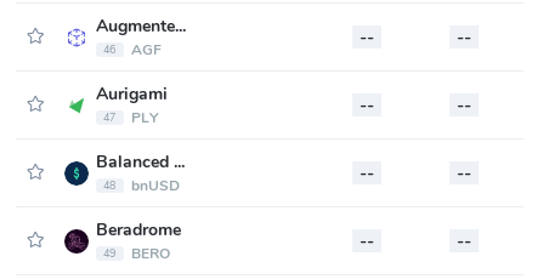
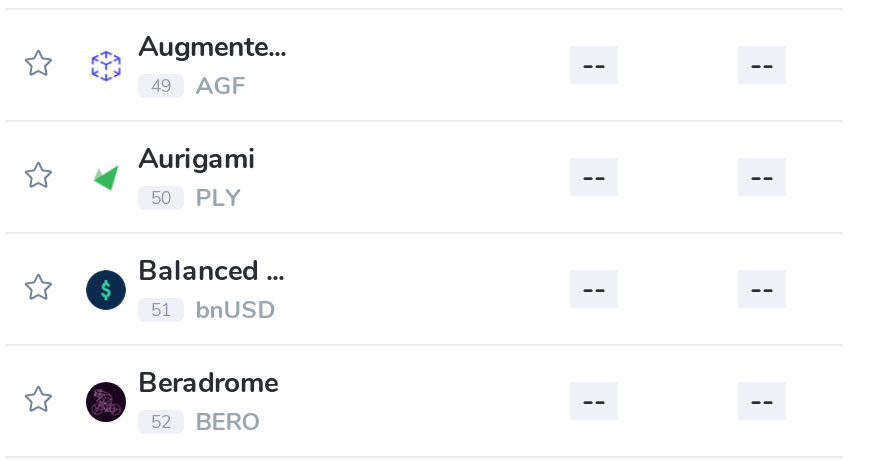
[104,40,161,59] 46 AGF -> [151,70,246,102] 49 AGF
[104,108,158,127] 47 PLY -> [151,182,240,214] 50 PLY
[104,176,180,195] 48 bnUSD -> [151,294,276,326] 51 bnUSD
[104,244,170,263] 49 BERO -> [151,406,260,438] 52 BERO

